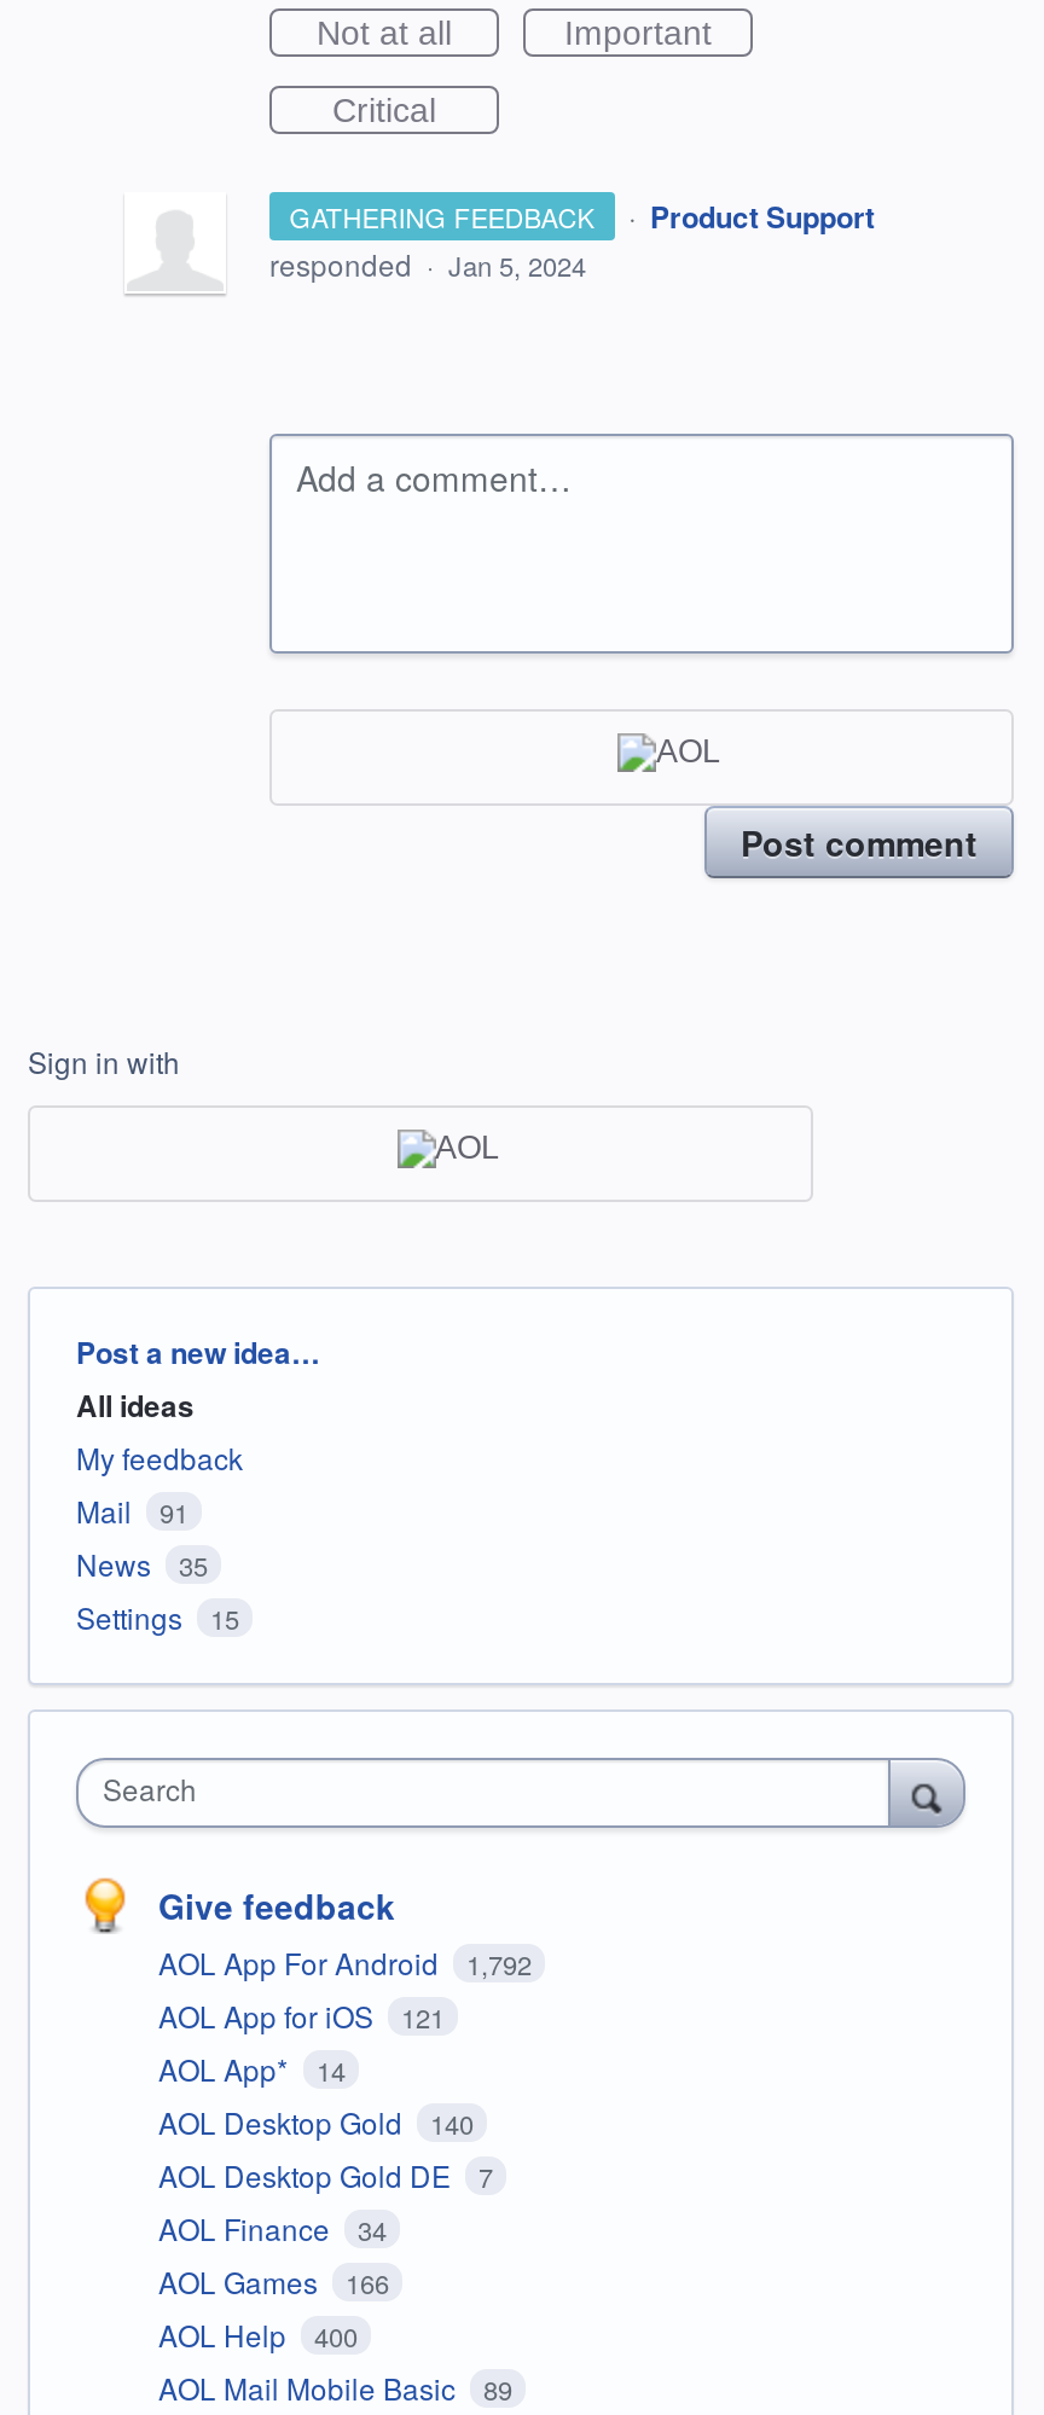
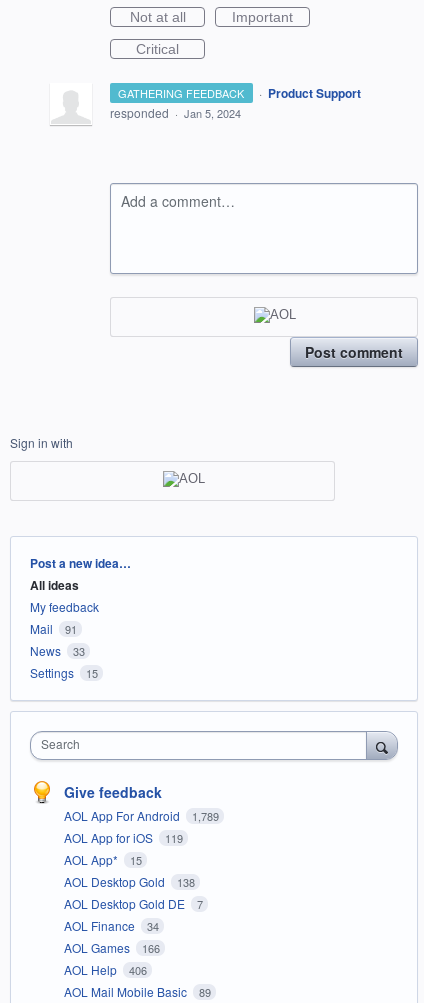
[76,1543,208,1585] News 35 -> [30,642,84,659] News 33
[158,1942,532,1983] AOL App For Android 1,792 -> [64,807,218,824] AOL App For Android 1,789
[158,1995,445,2036] AOL App for iOS 121 -> [64,829,182,846] AOL App for iOS 119
[158,2048,346,2090] AOL App* 14 -> [64,851,141,868] AOL App* 15
[158,2102,474,2143] AOL Desktop Gold 140 -> [64,873,194,890] AOL Desktop Gold 138
[158,2314,358,2355] AOL Help 400 -> [64,961,146,978] AOL Help 406

